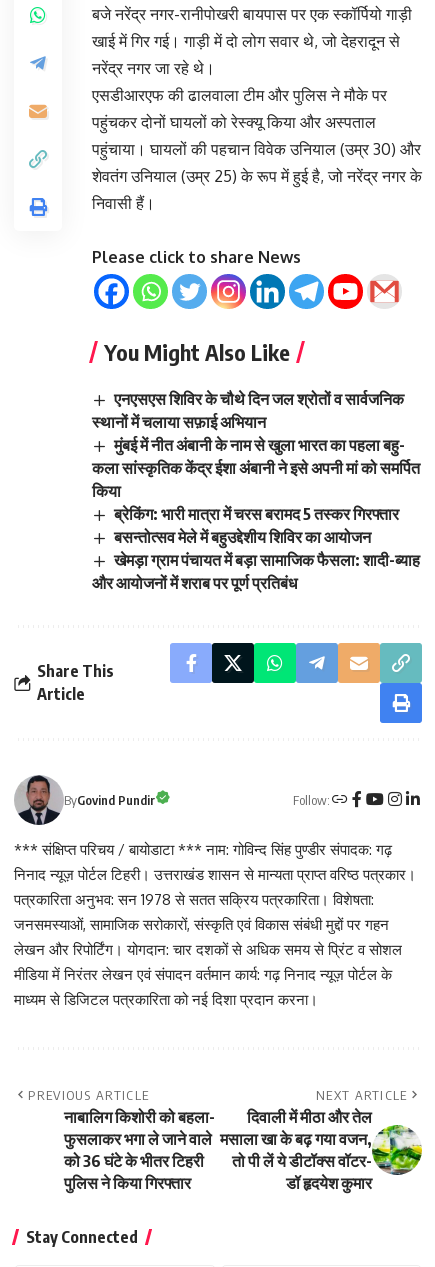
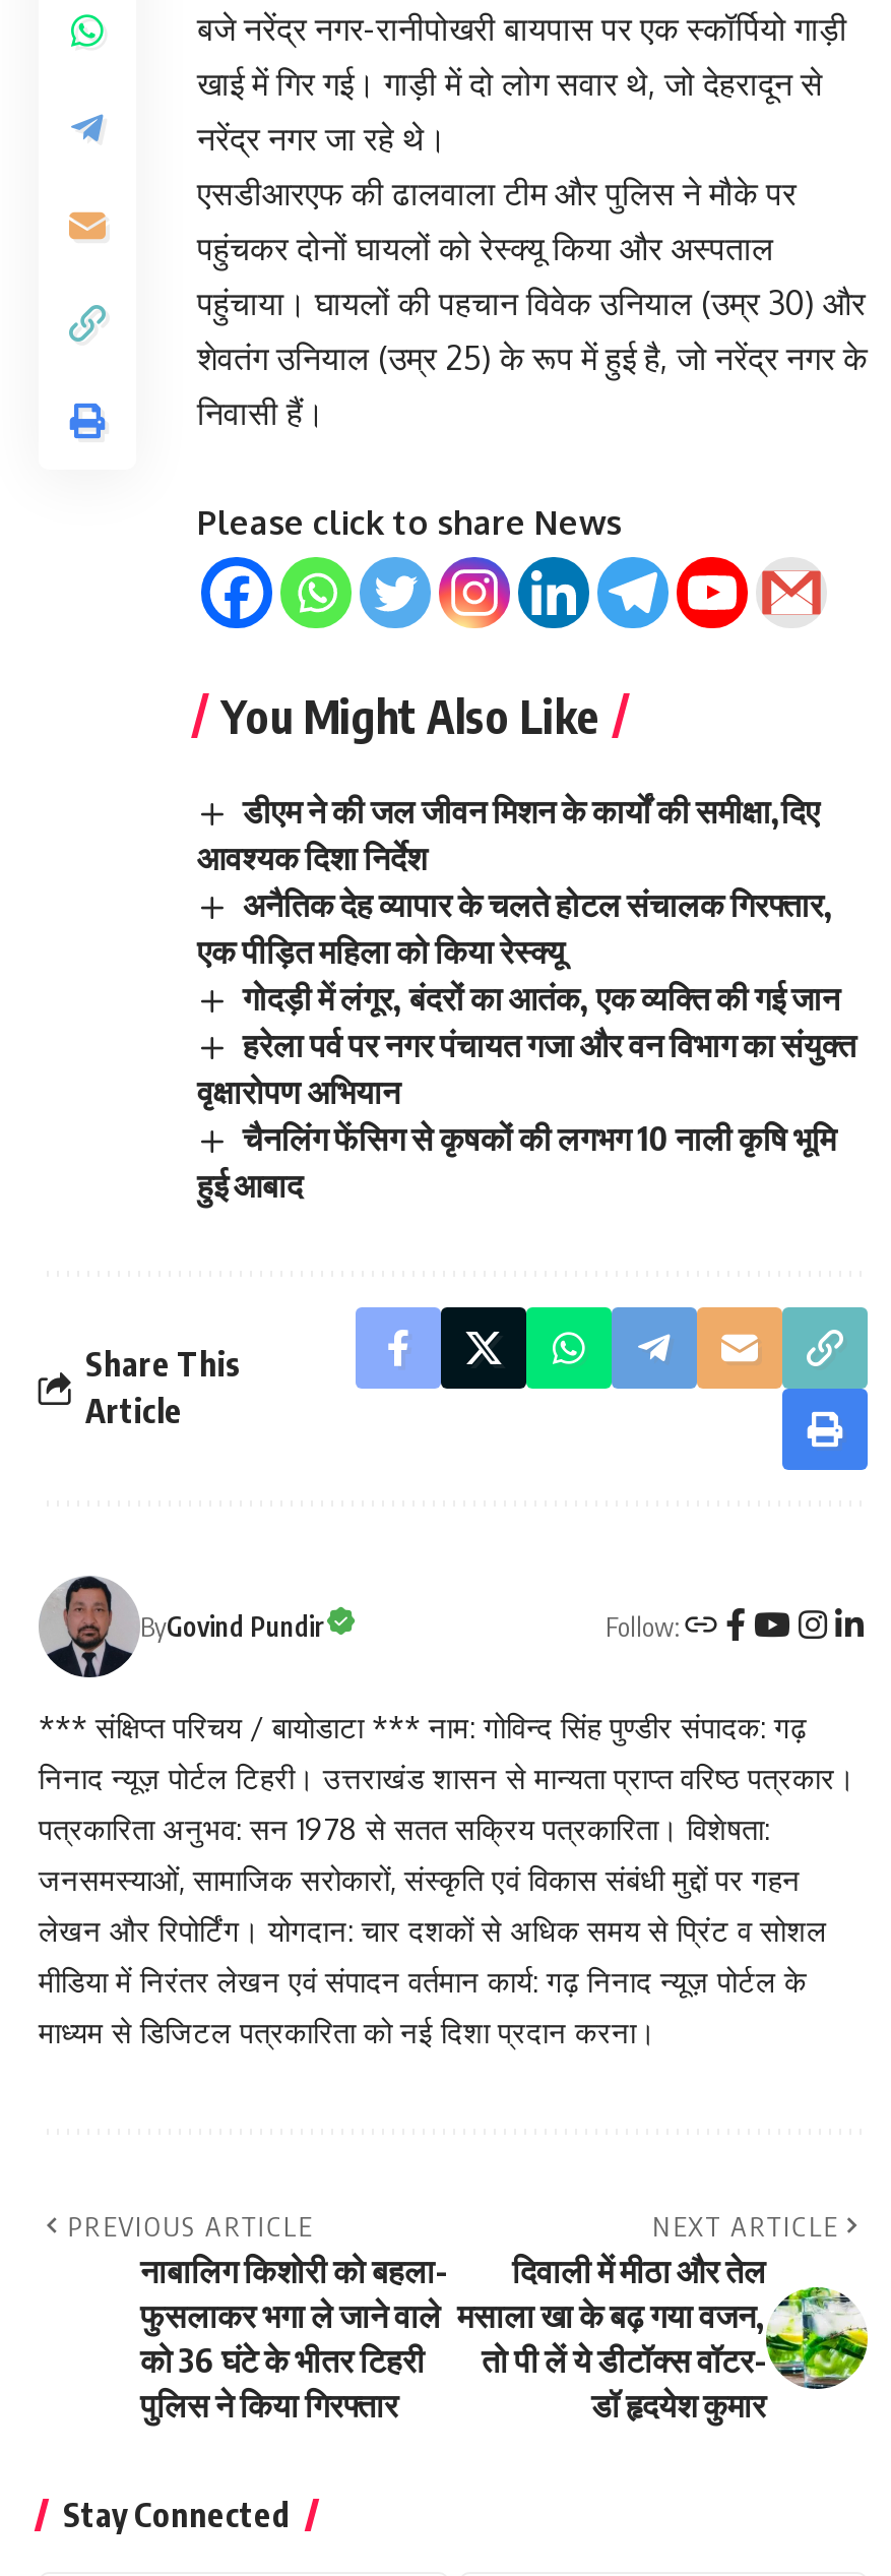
[92,389,420,593] एनएसएस शिविर के चौथे दिन जल श्रोतों व सार्वजनिक | स्थानों में चलाया सफ़ाई अभियान | मुंबई में नीत अंबानी के नाम से खुला भारत का पहला बहु- | कला सांस्कृतिक केंद्र ईशा अंबानी ने इसे अपनी मां को समर्पित | किया | ब्रेकिंग: भारी मात्रा में चरस बरामद 5 तस्कर गिरफ्तार | बसन्तोत्सव मेले में बहुउद्देशीय शिविर का आयोजन | खेमड़ा ग्राम पंचायत में बड़ा सामाजिक फैसला: शादी-ब्याह | और आयोजनों में शराब पर पूर्ण प्रतिबंध -> [197,790,856,1206] डीएम ने की जल जीवन मिशन के कार्यों की समीक्षा,दिए | आवश्यक दिशा निर्देश | अनैतिक देह व्यापार के चलते होटल संचालक गिरफ्तार, | एक पीड़ित महिला को किया रेस्क्यू | गोदड़ी में लंगूर, बंदरों का आतंक, एक व्यक्ति की गई जान | हरेला पर्व पर नगर पंचायत गजा और वन विभाग का संयुक्त | वृक्षारोपण अभियान | चैनलिंग फेंसिग से कृषकों की लगभग 10 नाली कृषि भूमि | हुई आबाद

